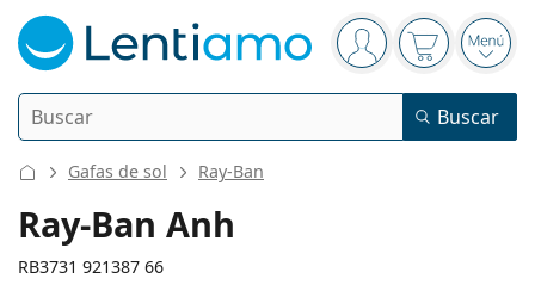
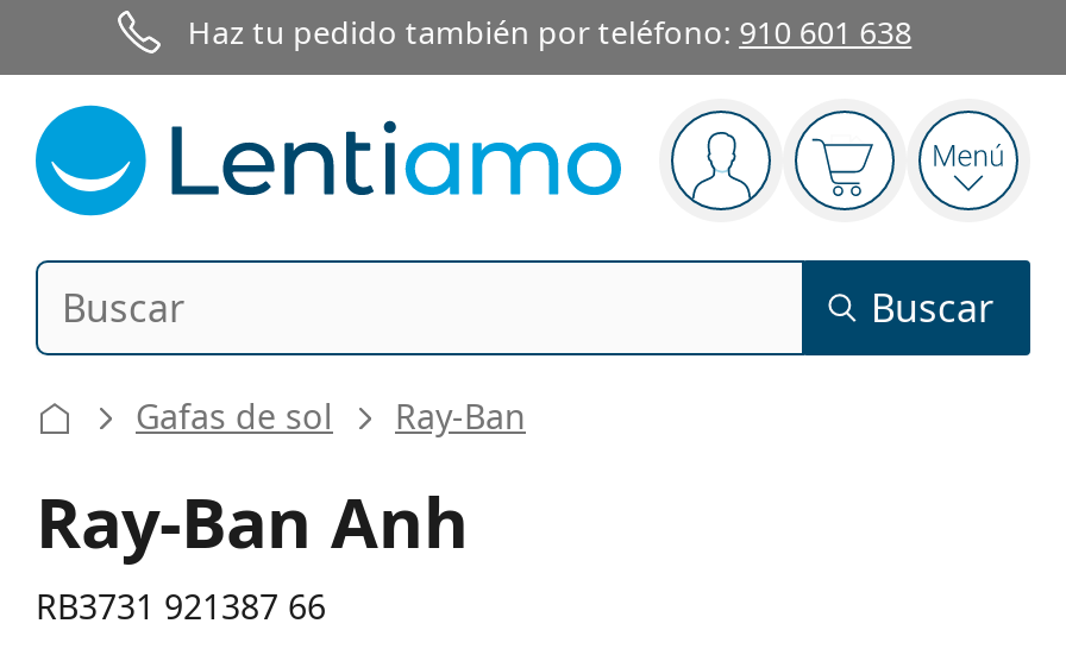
none -> [188,11,912,53] Haz tu pedido también por teléfono: 910 601 638

